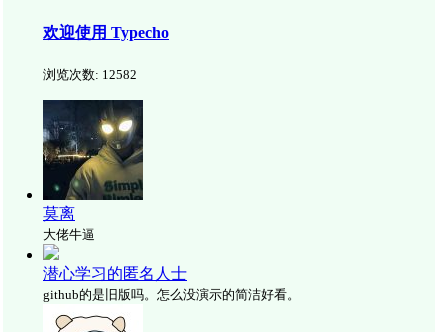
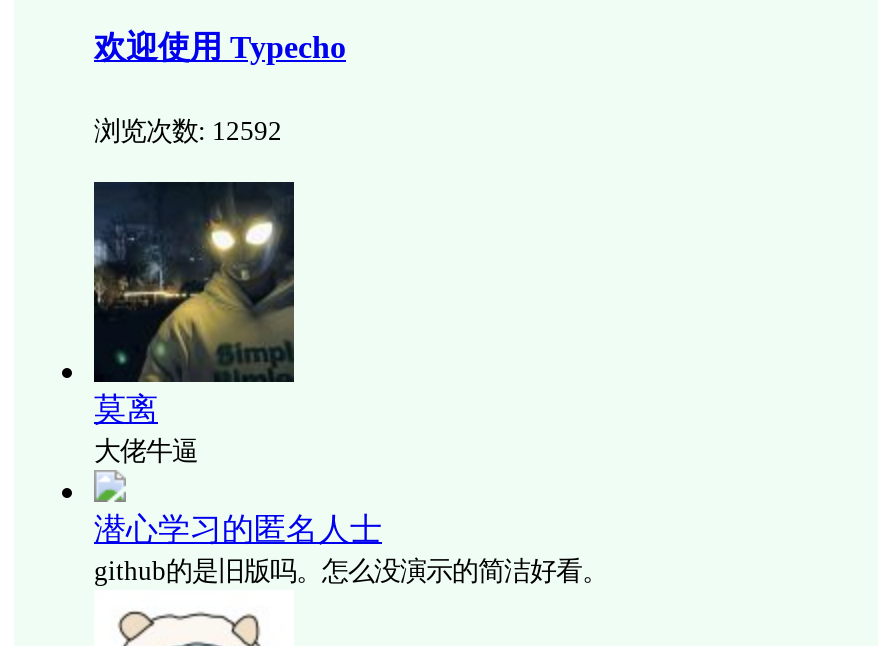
[43,67,137,82] 浏览次数: 12582 -> [94,116,282,146] 浏览次数: 12592

